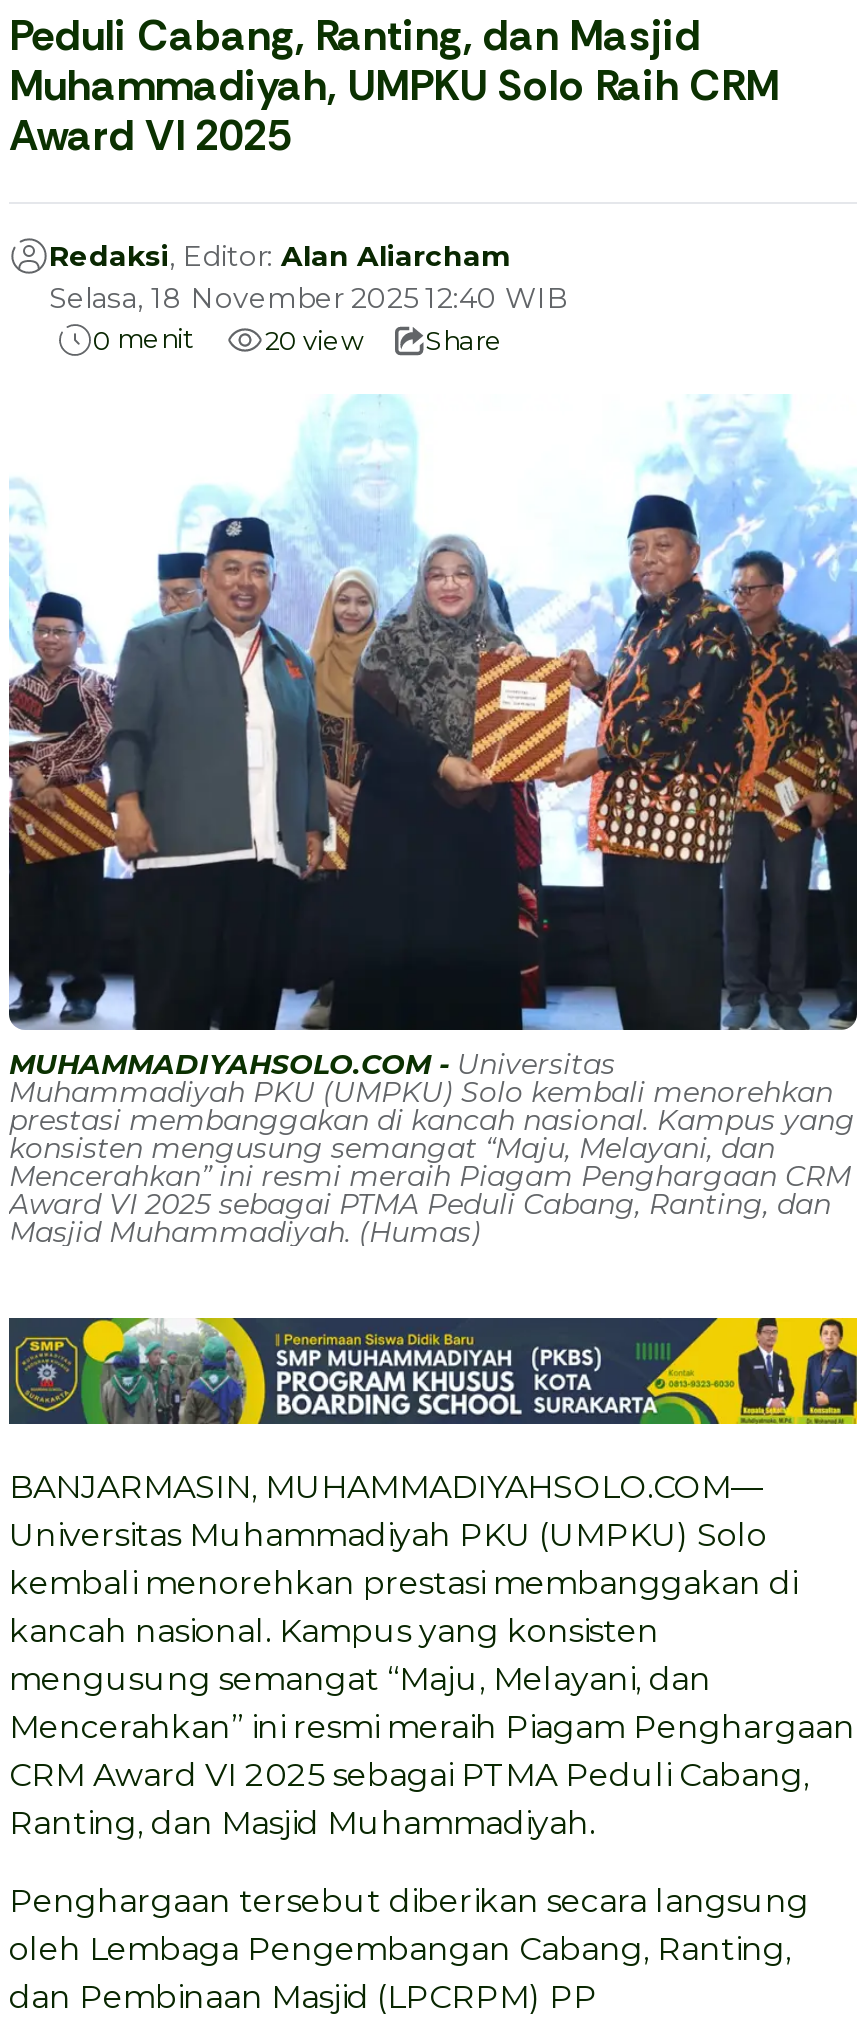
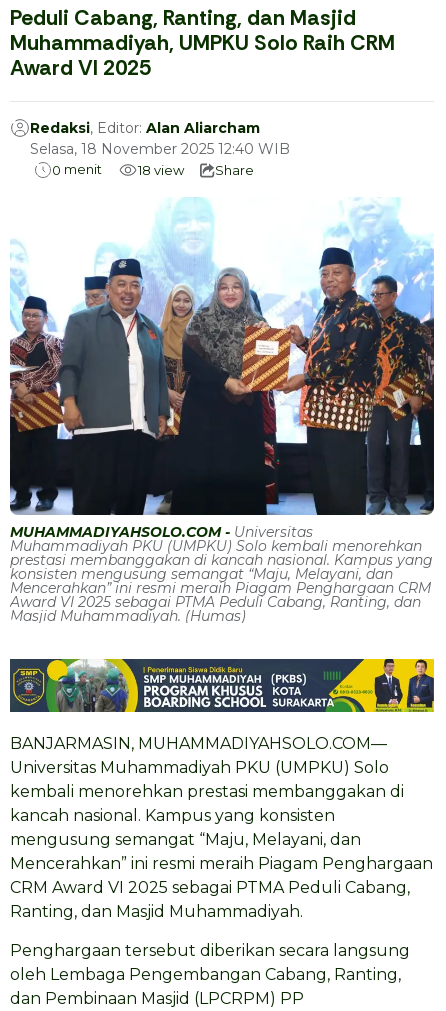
[265,324,503,356] 20 view Share -> [138,162,254,178] 18 view Share

